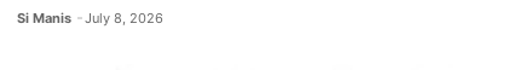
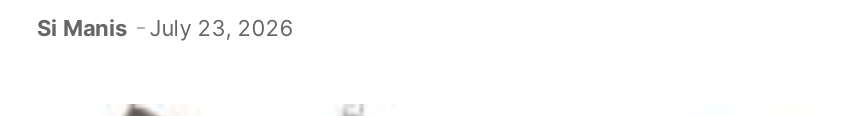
[17,9,164,26] Si Manis July 8, 2026 -> [37,13,293,41] Si Manis July 23, 2026

